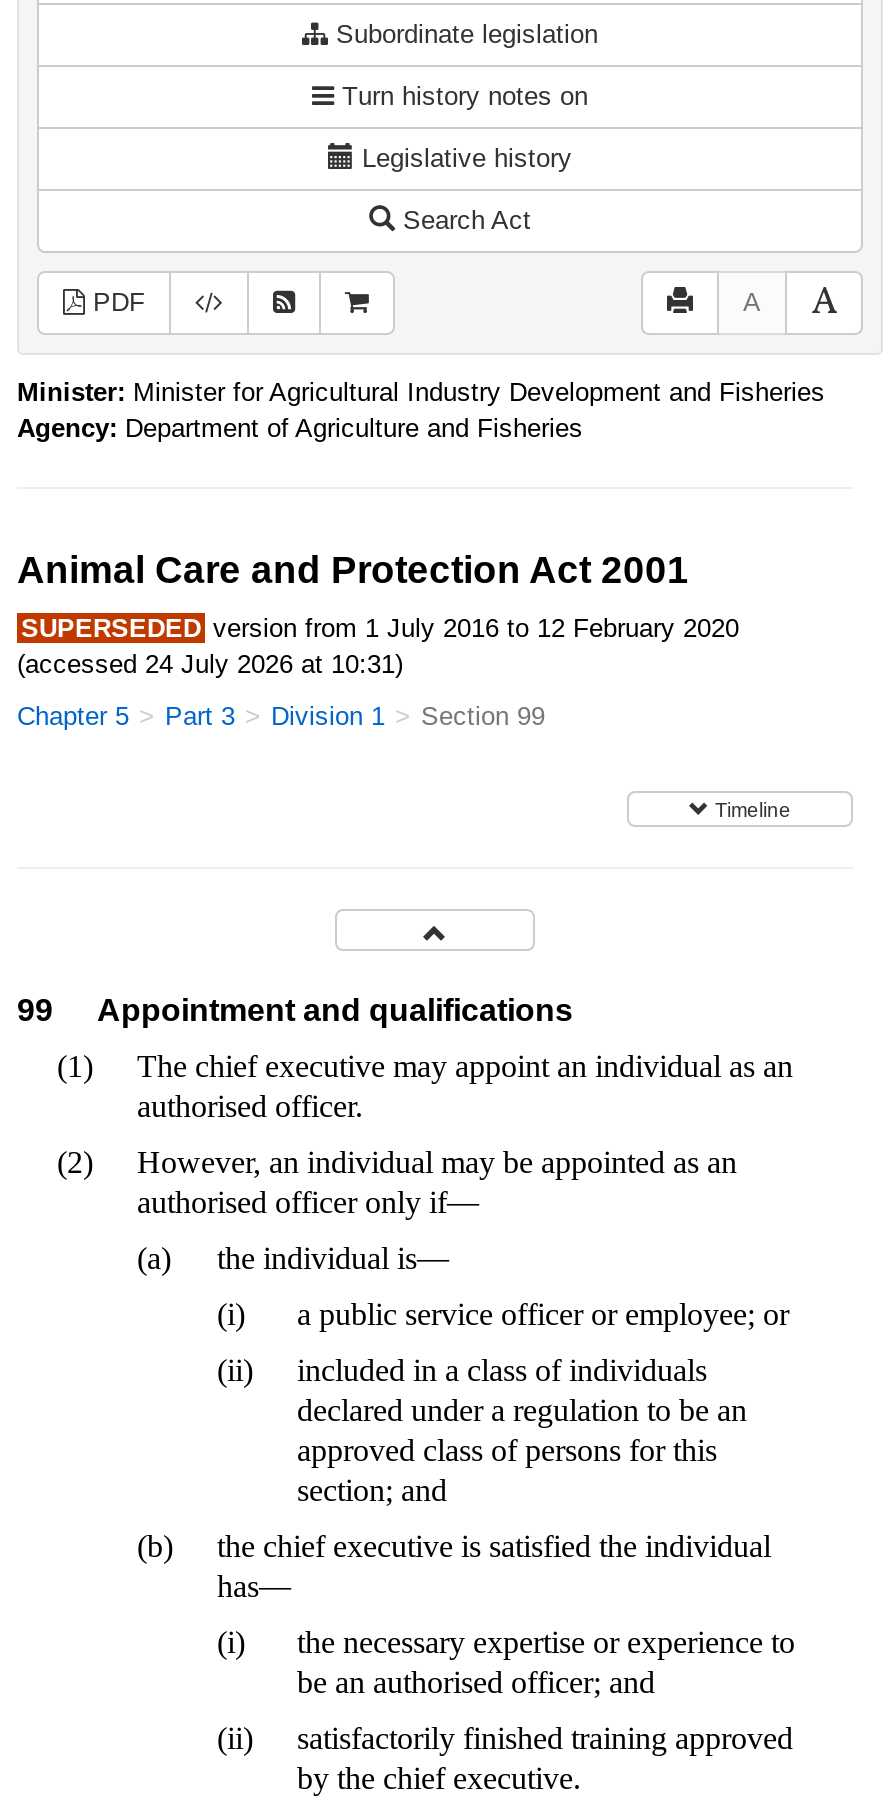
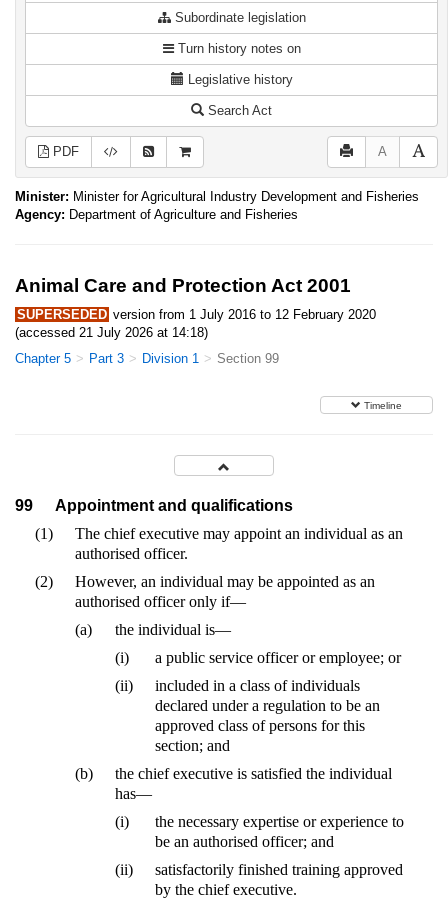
[17,649,403,679] (accessed 24 July 2026 at 10:31) -> [15,325,208,340] (accessed 21 July 2026 at 14:18)

